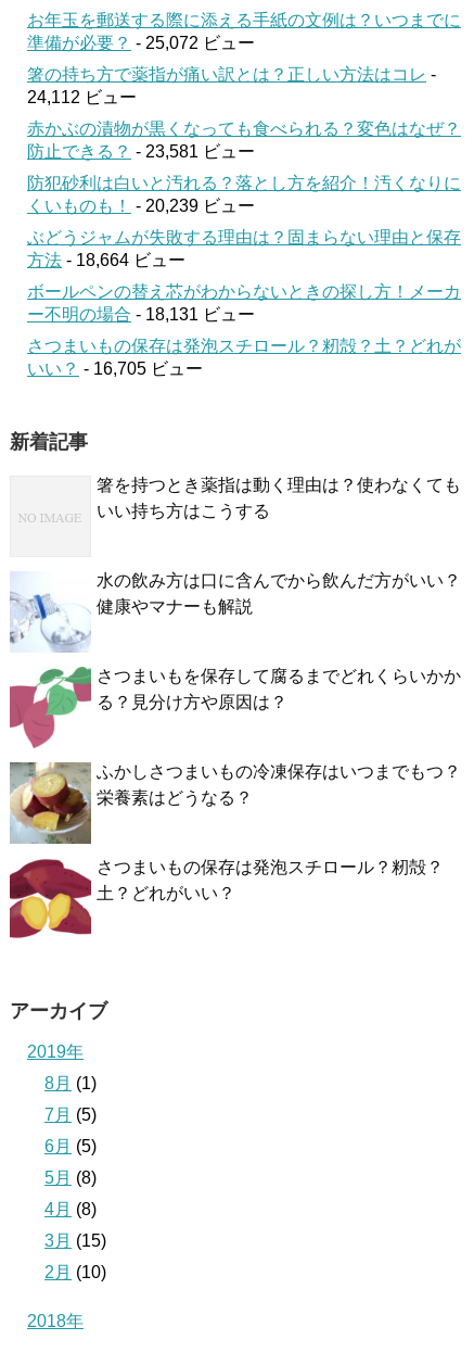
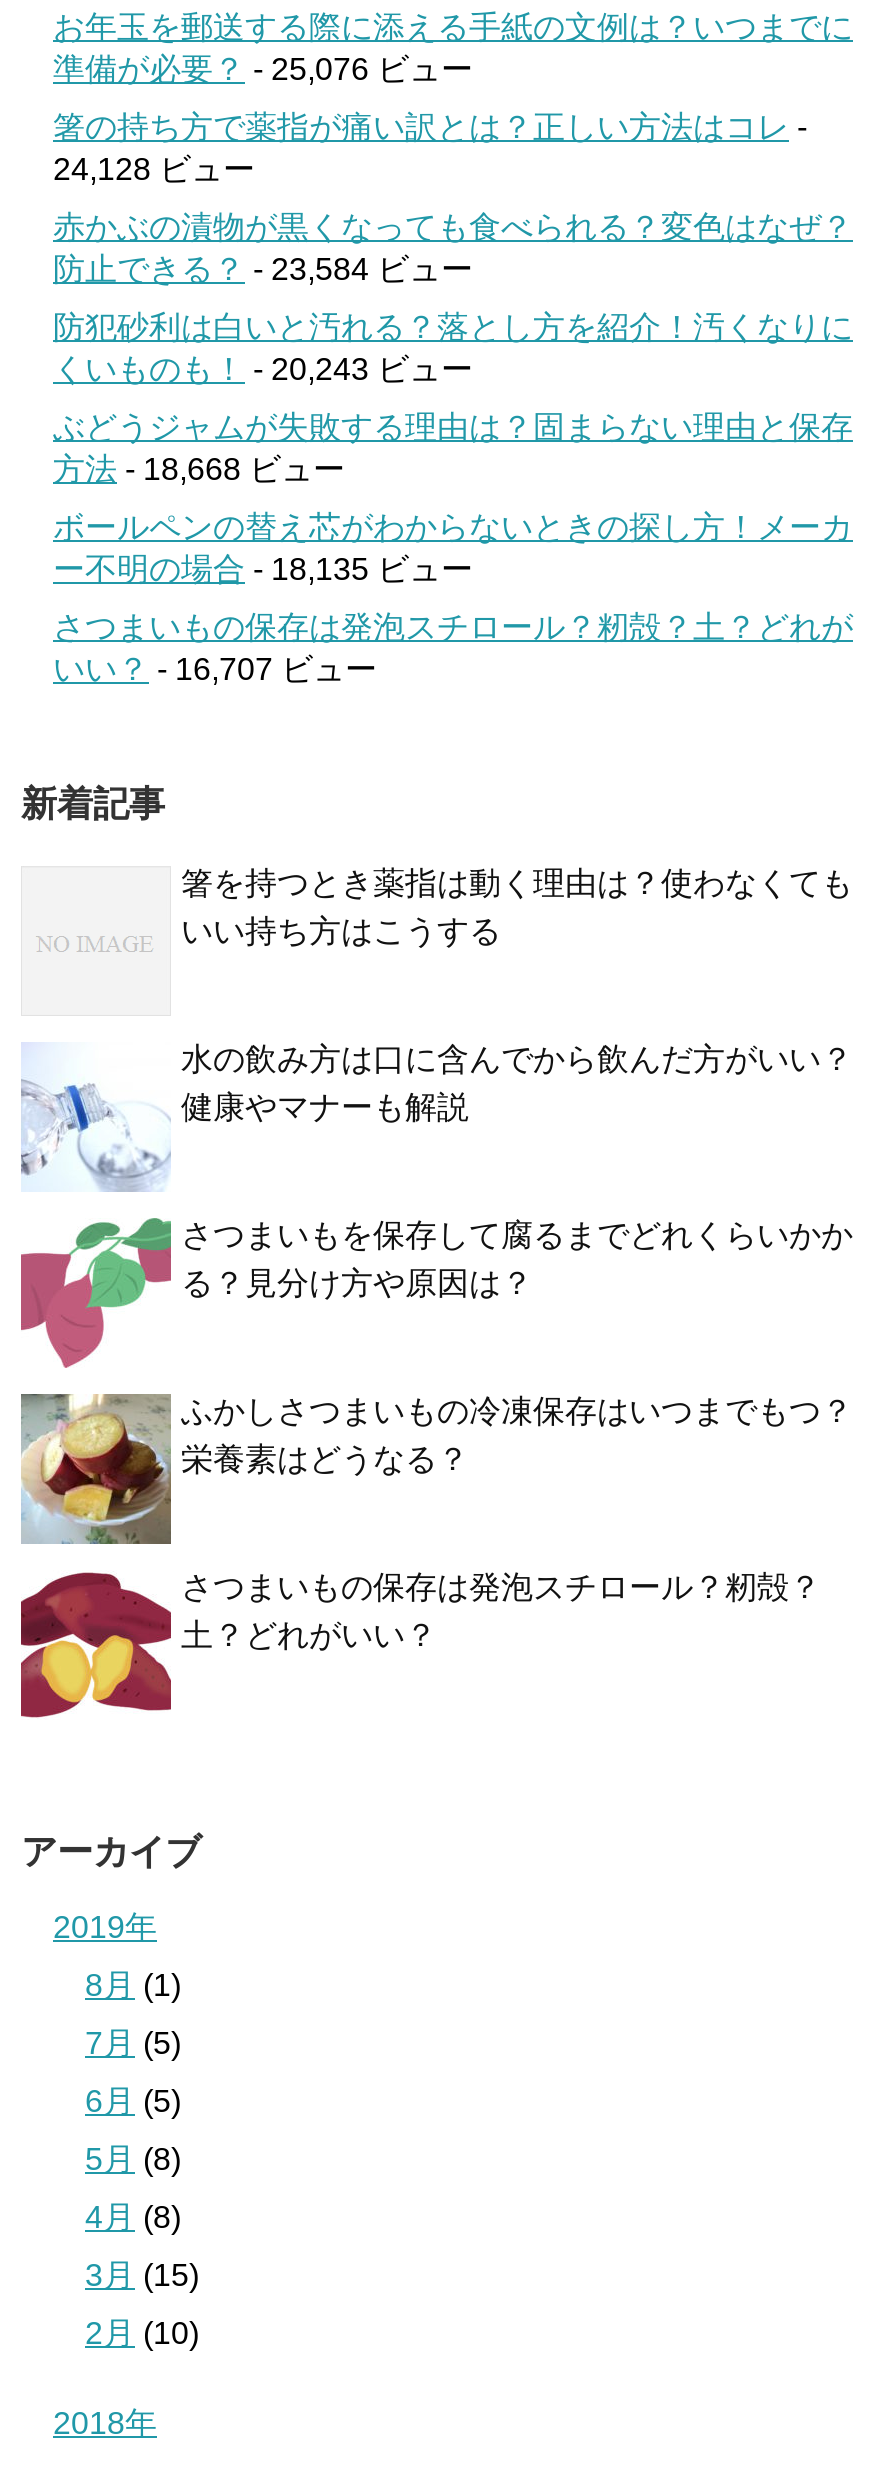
[27,33,255,52] 準備が必要？- 25,072 ビュー -> [53,52,473,86] 準備が必要？- 25,076 ビュー
[27,88,137,106] 24,112 ビュー -> [53,152,255,186] 24,128 ビュー
[27,142,255,160] 防止できる？- 23,581 ビュー -> [53,252,473,286] 防止できる？- 23,584 ビュー
[27,196,255,215] くいものも！- 20,239 ビュー -> [53,352,473,386] くいものも！- 20,243 ビュー
[27,251,185,269] 方法- 18,664 ビュー -> [53,452,345,486] 方法- 18,668 ビュー
[27,305,255,323] ー不明の場合- 18,131 ビュー -> [53,552,473,586] ー不明の場合- 18,135 ビュー
[27,359,203,378] いい？- 16,705 ビュー -> [53,652,377,686] いい？- 16,707 ビュー

